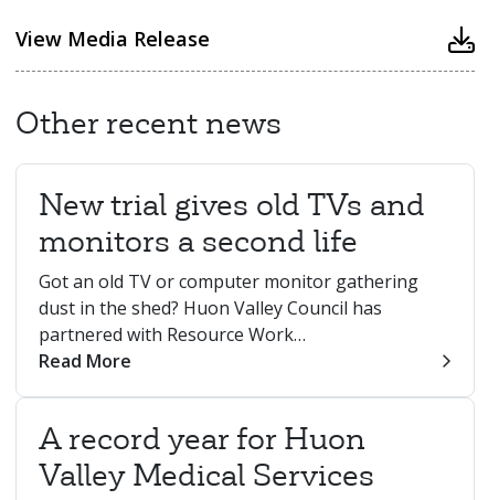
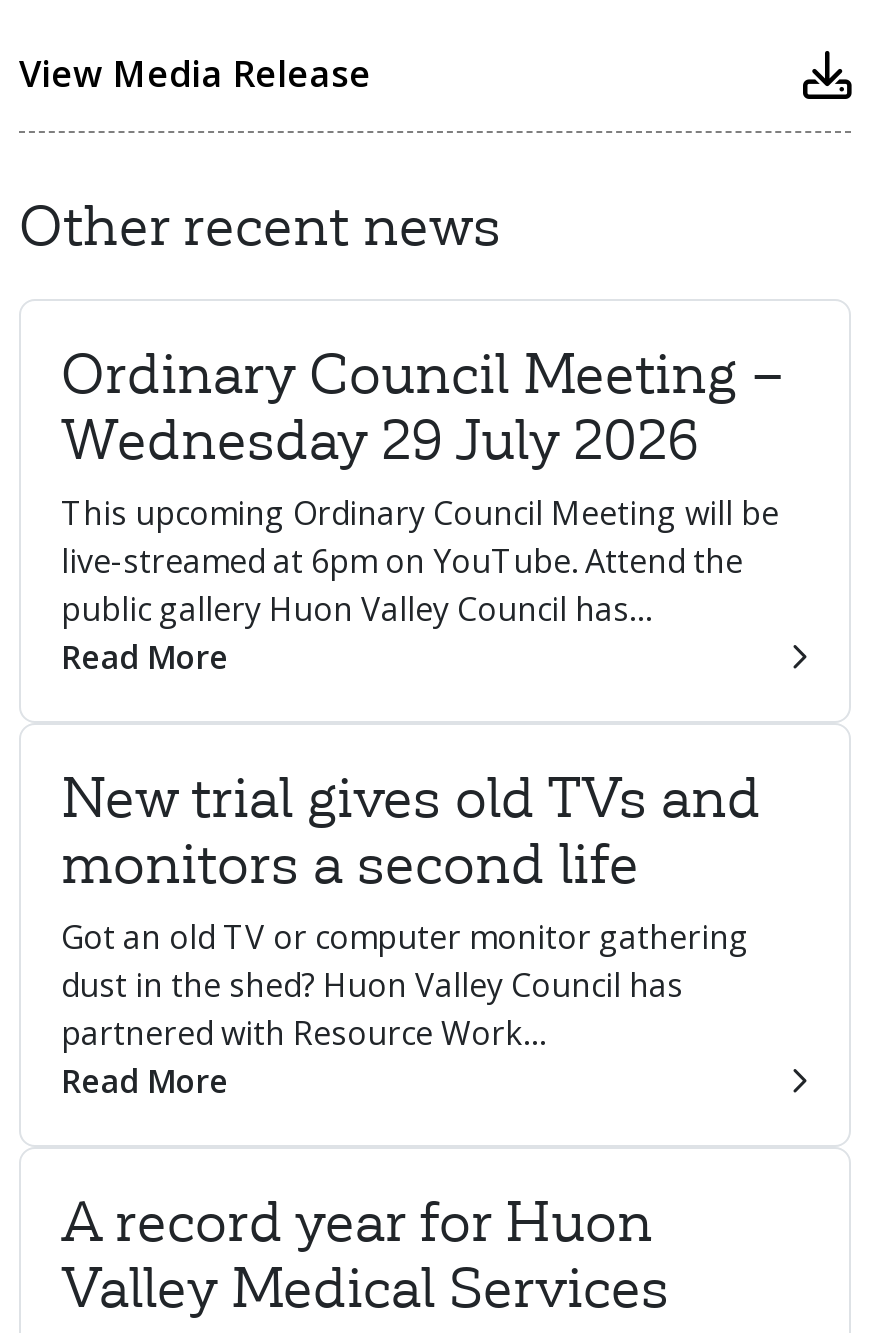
none -> [61,340,785,680] Ordinary Council Meeting – | Wednesday 29 July 2026 | This upcoming Ordinary Council Meeting will be | live-streamed at 6pm on YouTube. Attend the | public gallery Huon Valley Council has… | Read More

